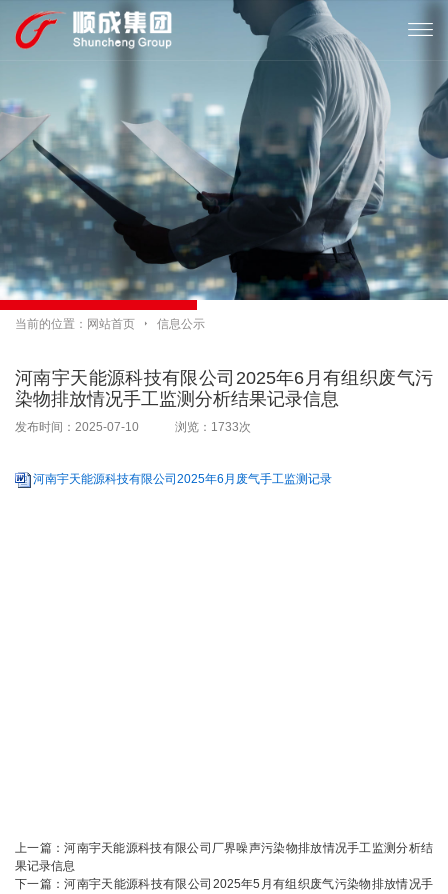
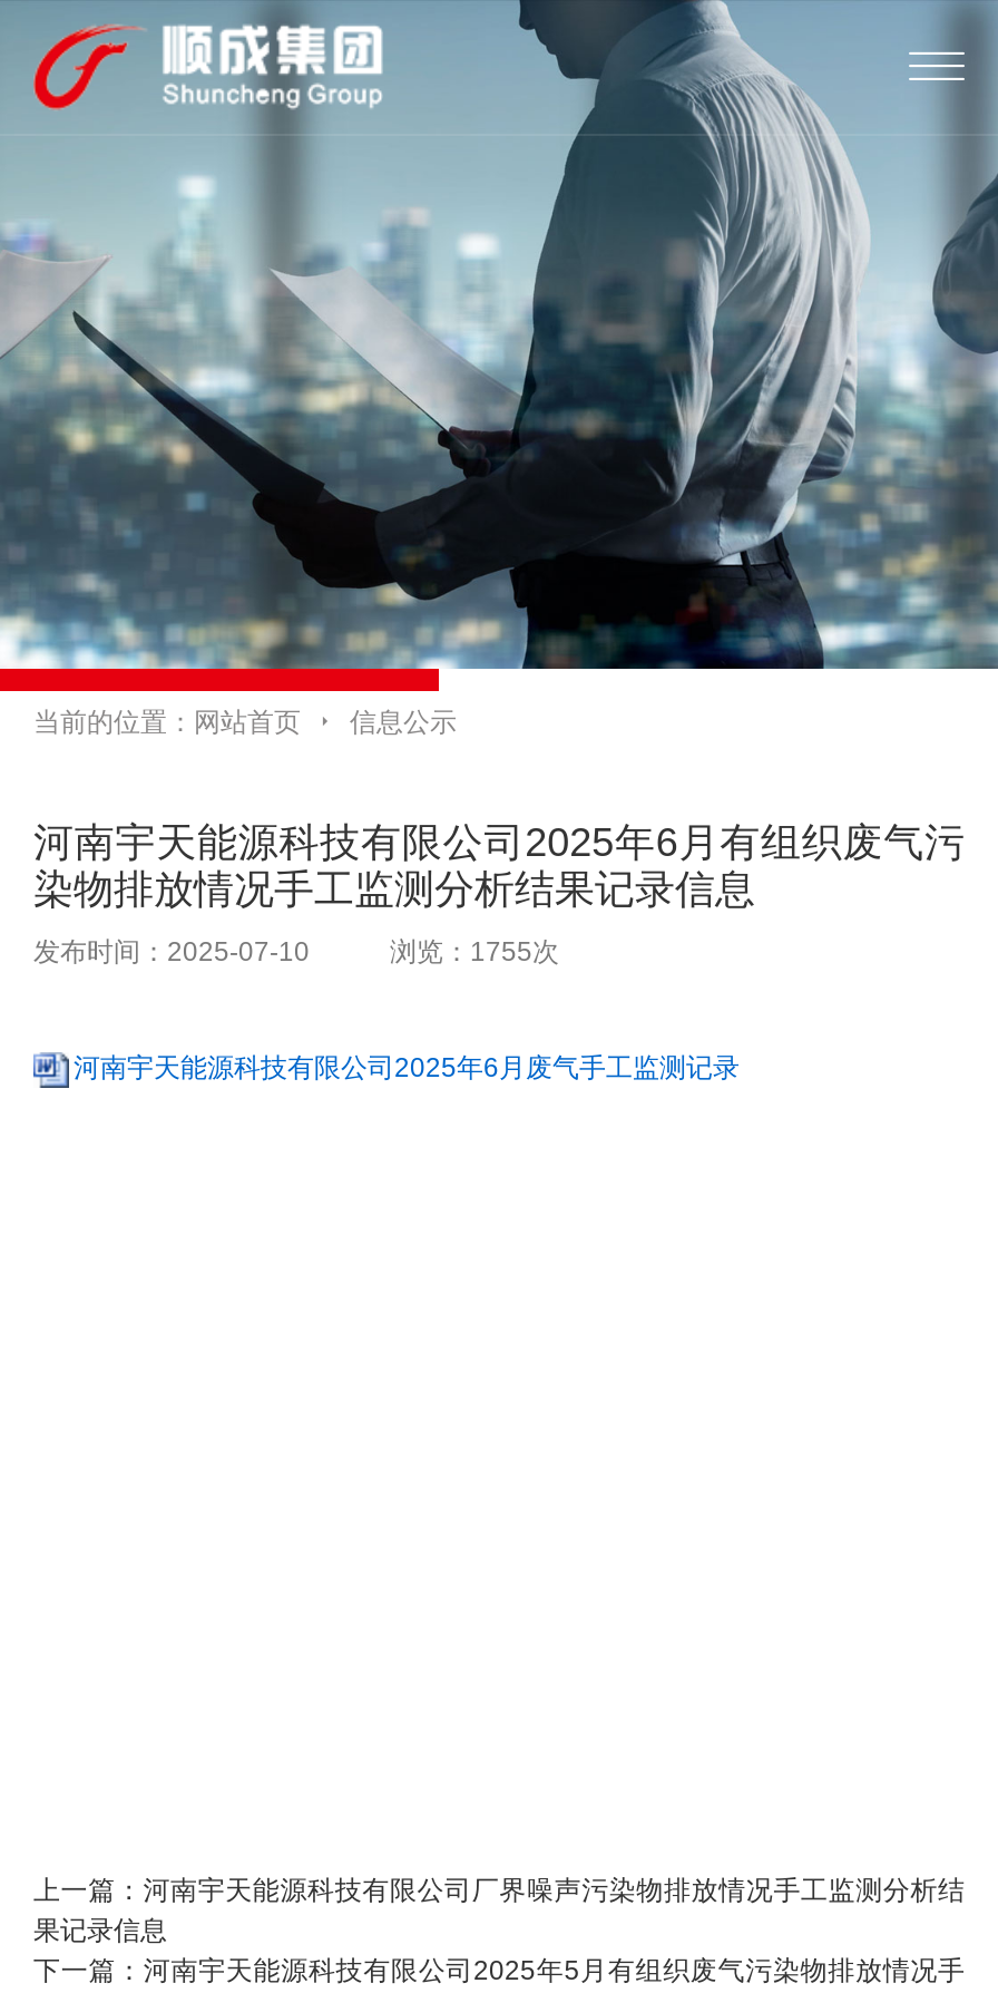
[15,420,251,434] 发布时间：2025-07-10 浏览：1733次 -> [33,936,559,968] 发布时间：2025-07-10 浏览：1755次

